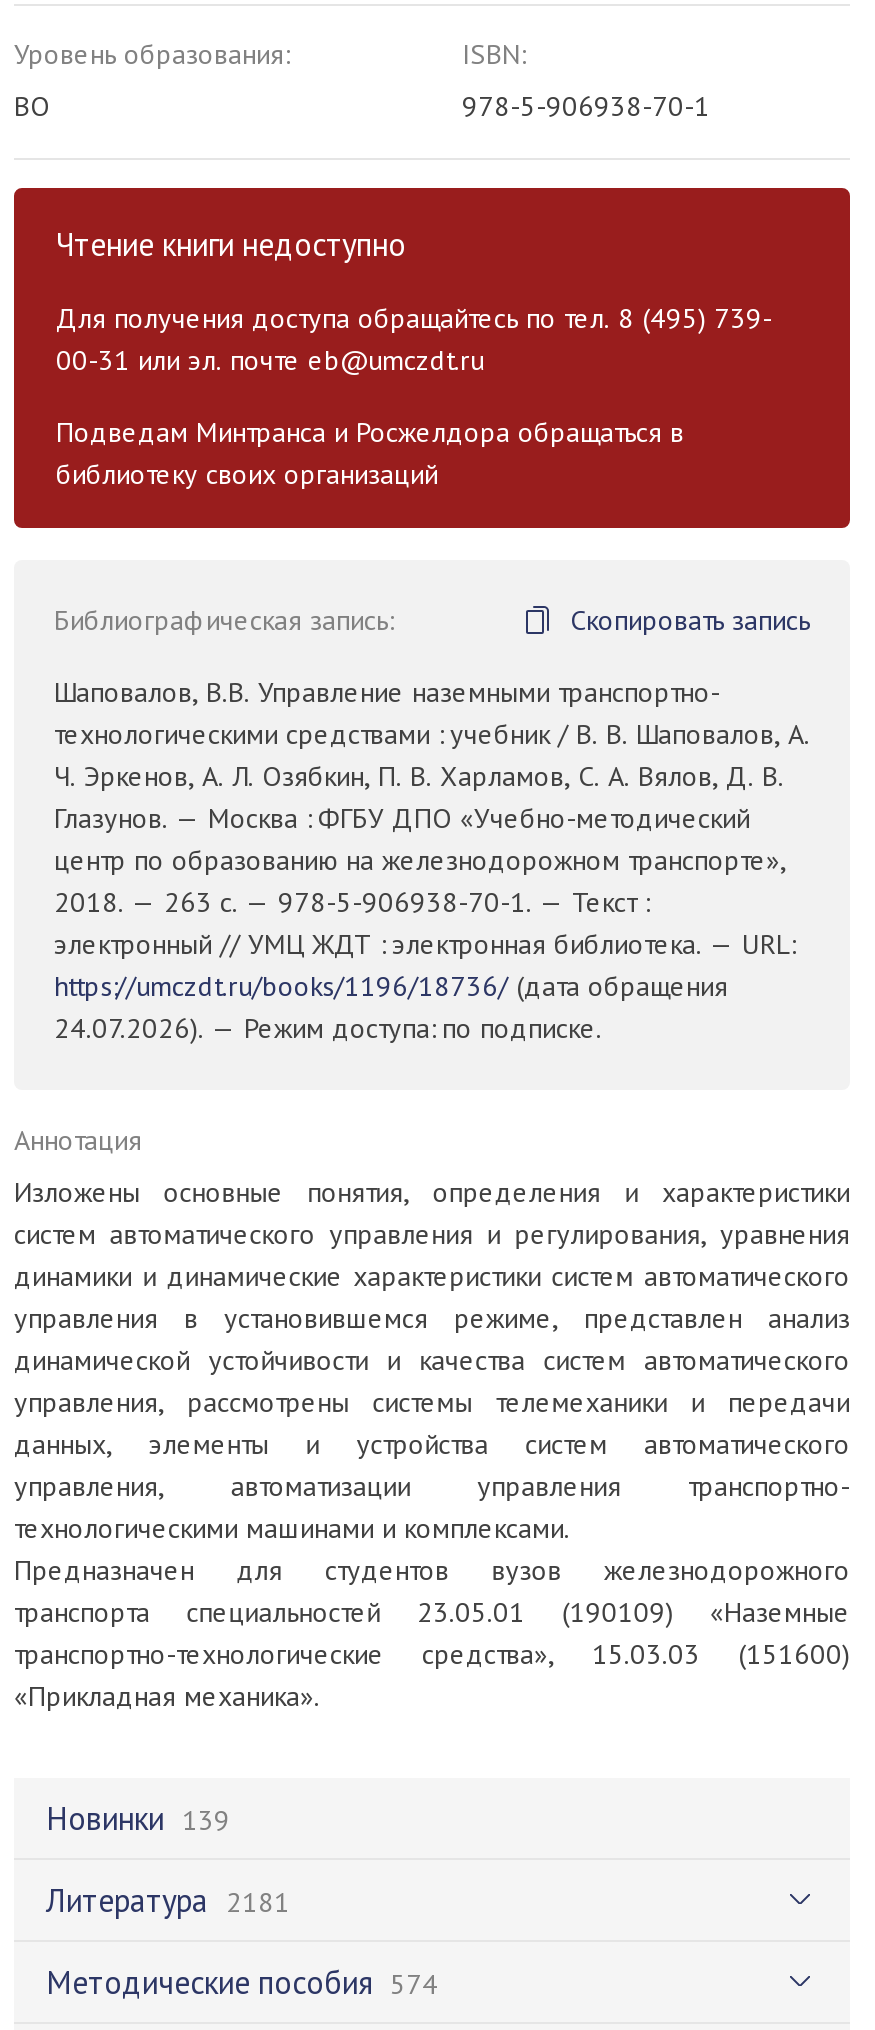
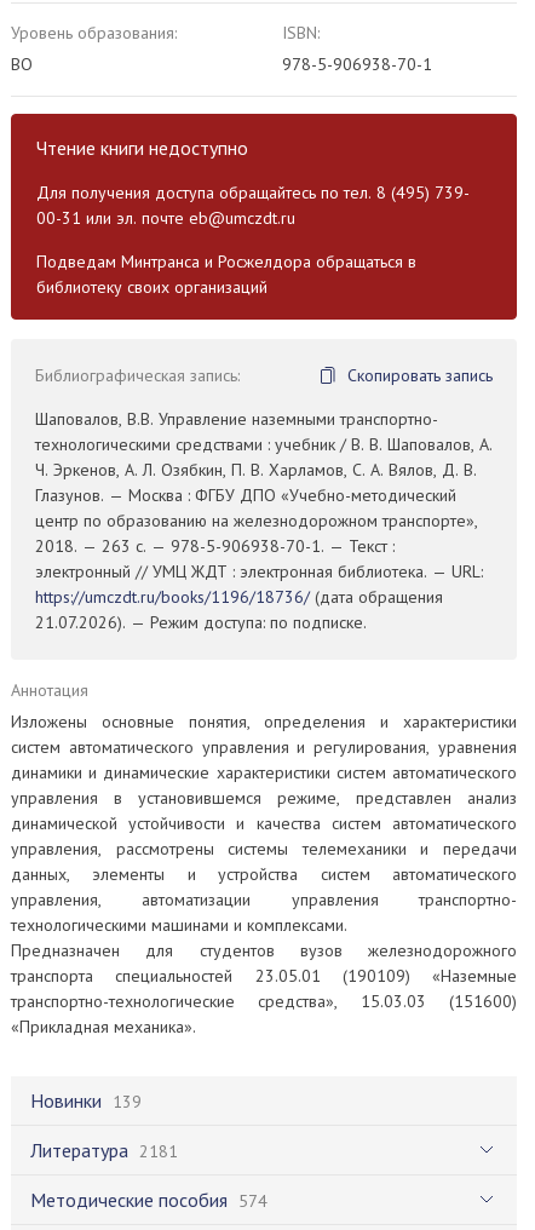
[54,1009,602,1045] 24.07.2026). — Режим доступа: по подписке. -> [35,611,367,633] 21.07.2026). — Режим доступа: по подписке.

